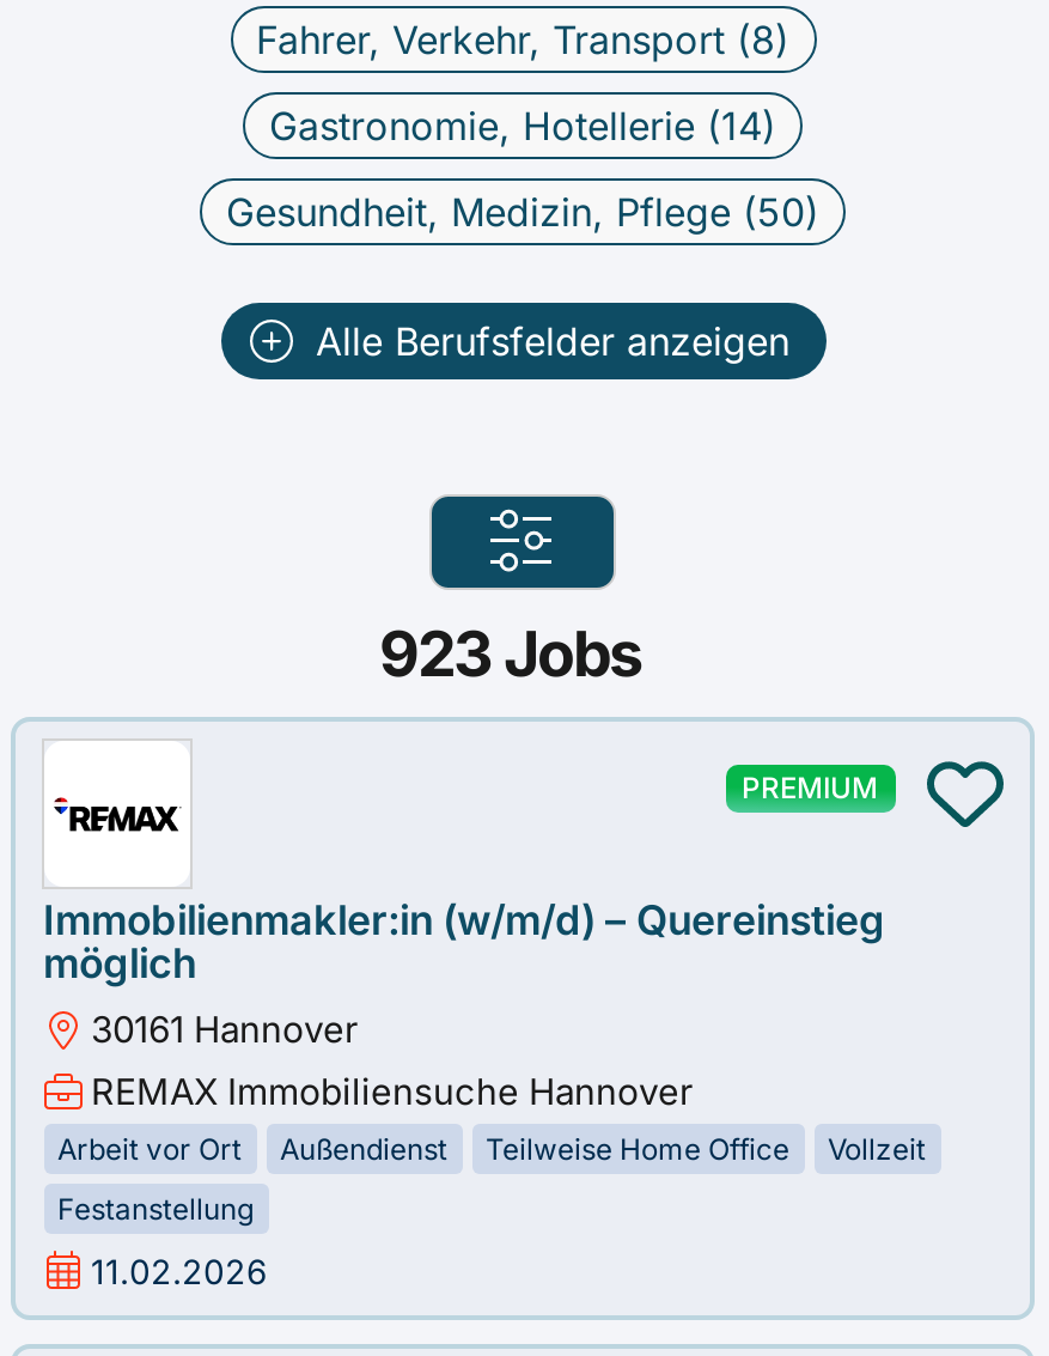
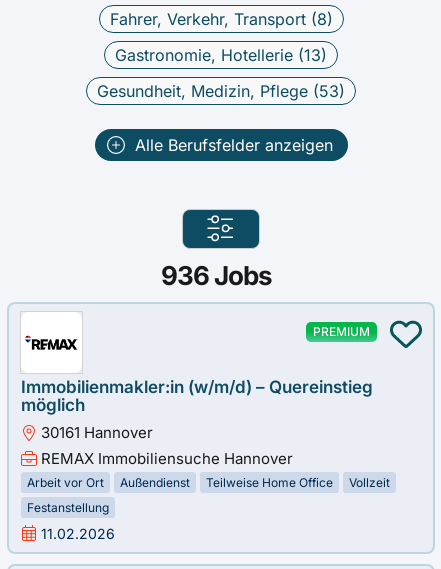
[269,102,776,150] Gastronomie, Hotellerie (14) -> [115,45,327,65] Gastronomie, Hotellerie (13)
[226,188,819,236] Gesundheit, Medizin, Pflege (50) -> [97,81,345,101] Gesundheit, Medizin, Pflege (53)
[379,616,642,691] 923 Jobs -> [160,260,271,291] 936 Jobs

